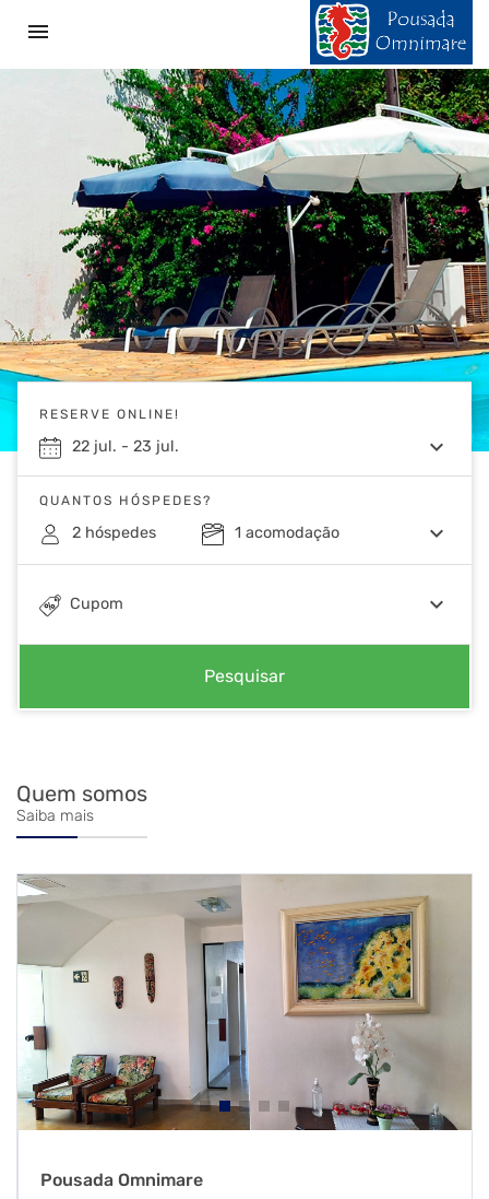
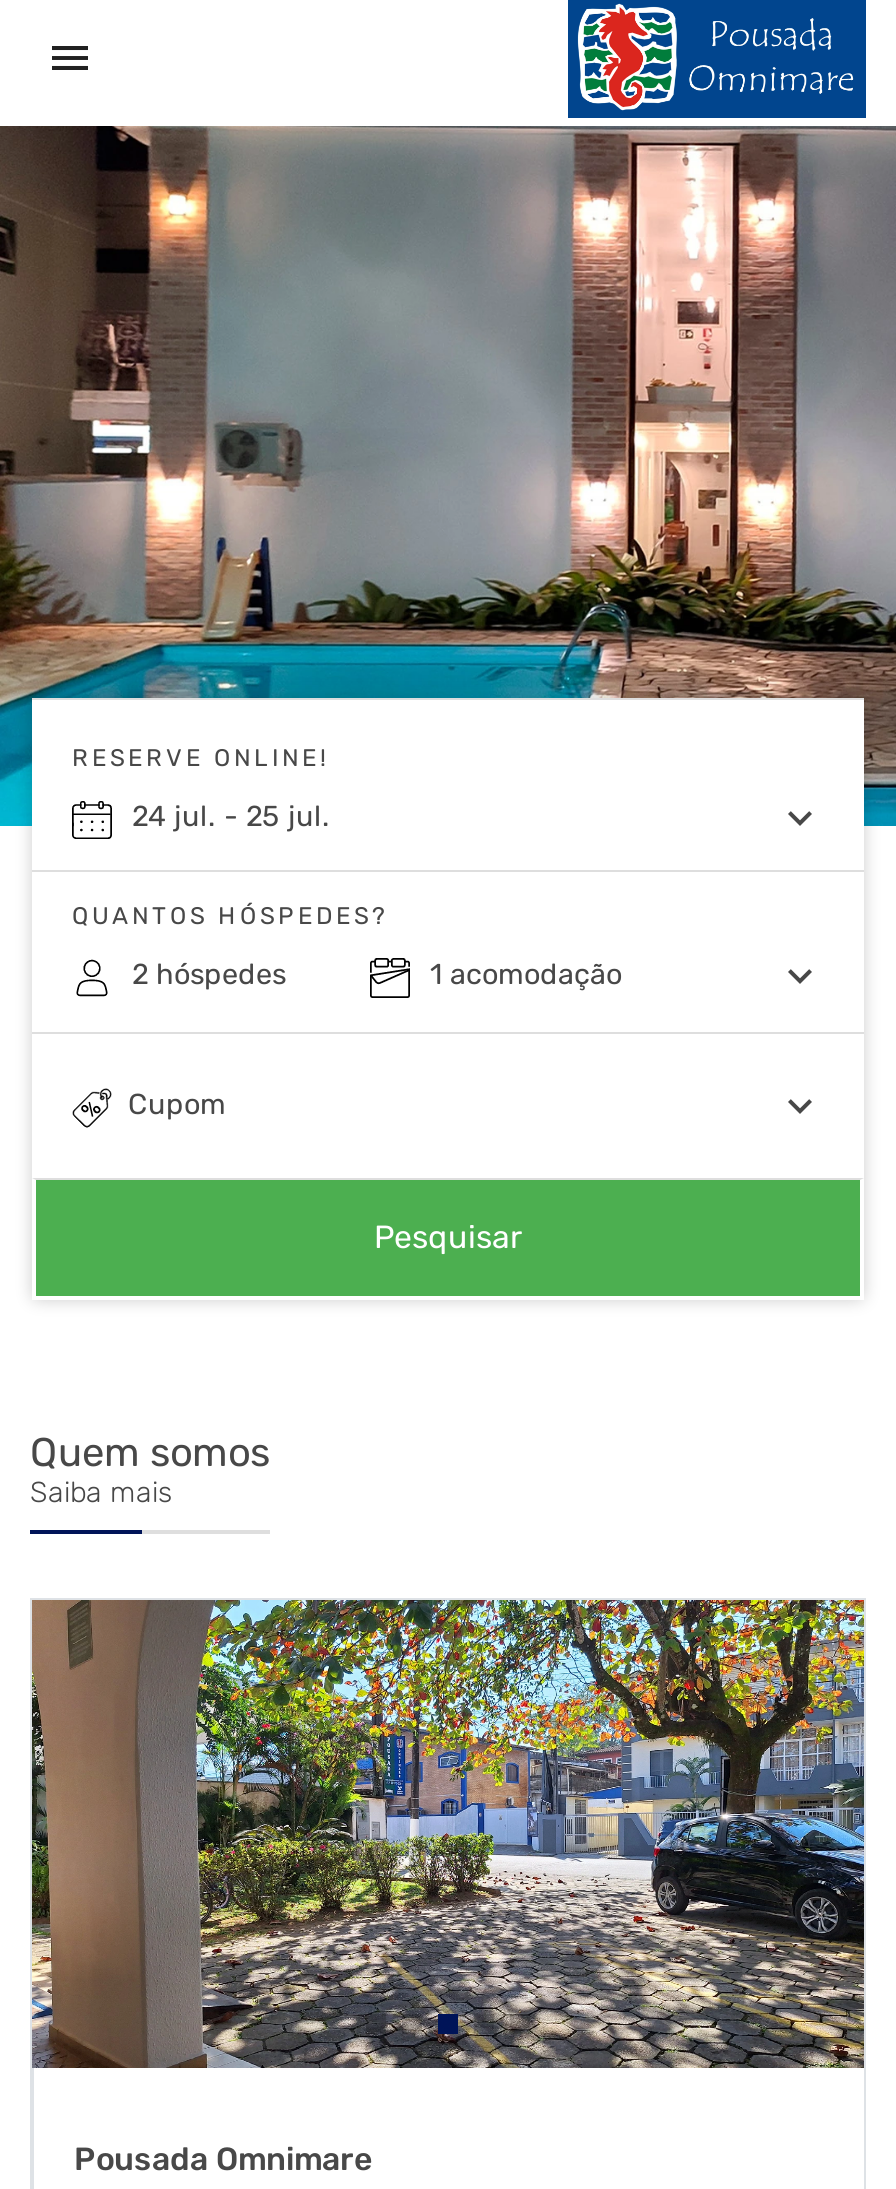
[3,68,486,456] [image] | 22 jul. - 23 jul. -> [6,124,890,835] [image] | 24 jul. - 25 jul.
[17,874,472,1131] [image] -> [30,1598,866,2070] [image]

